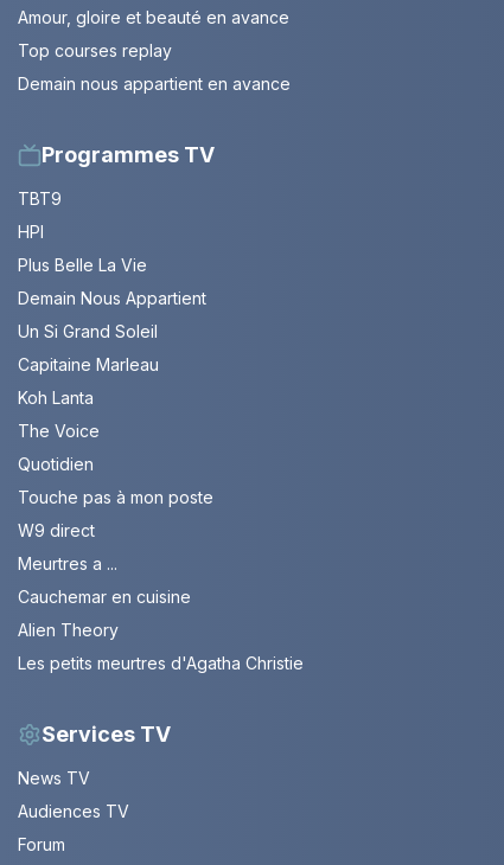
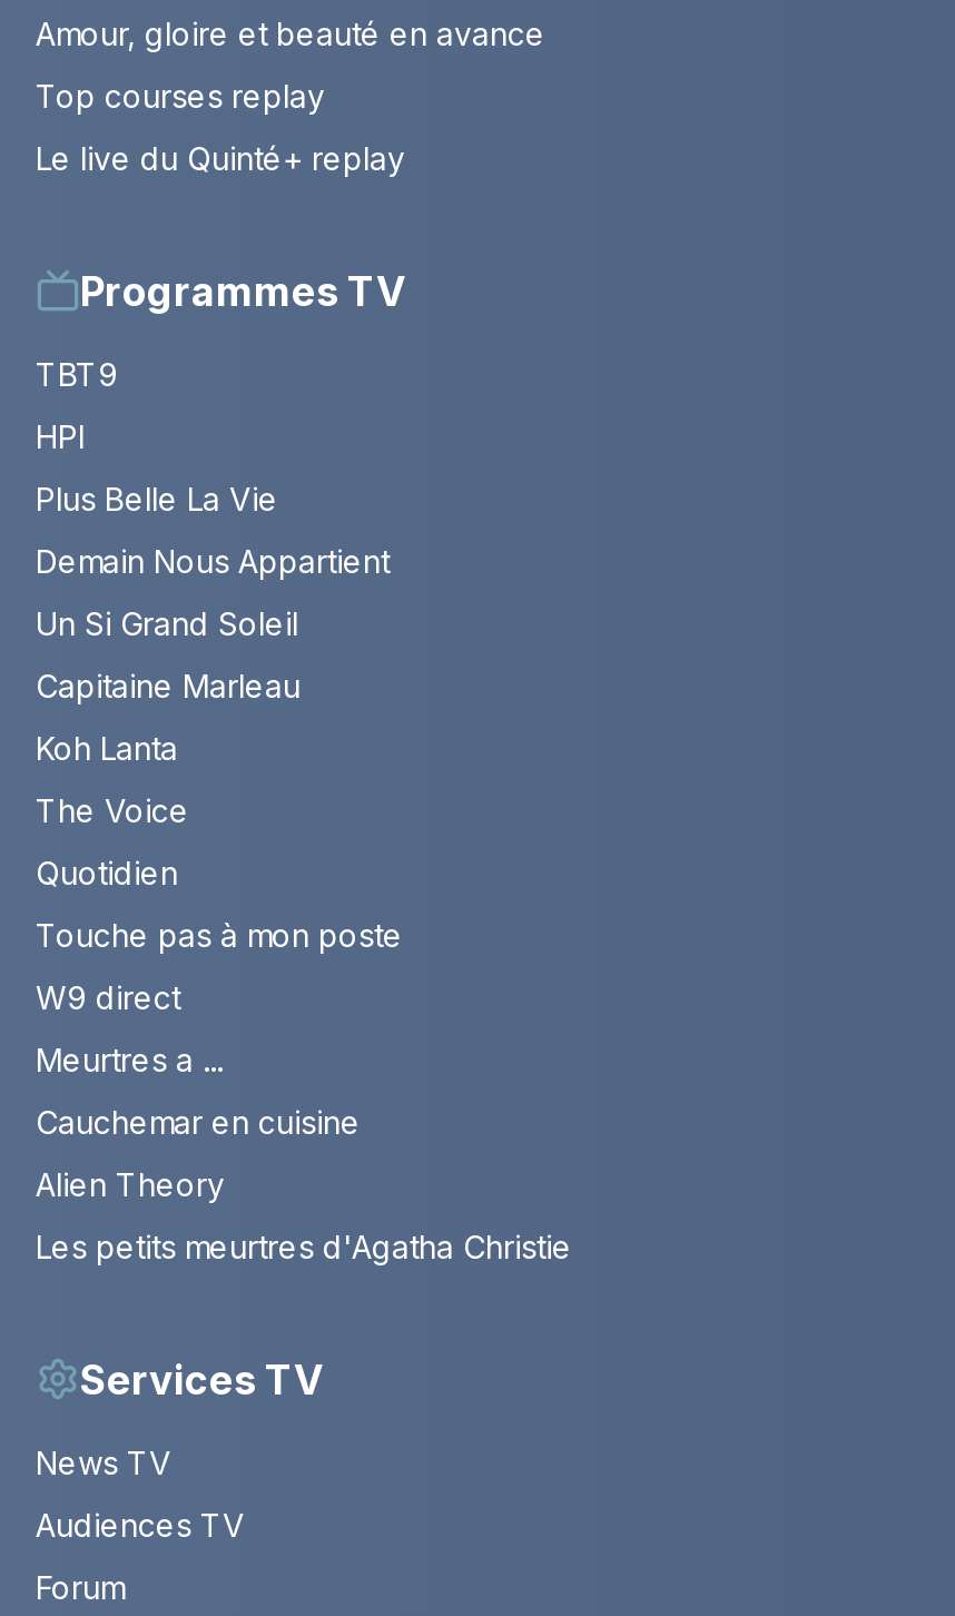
[18,74,291,94] Demain nous appartient en avance -> [36,138,405,176] Le live du Quinté+ replay

